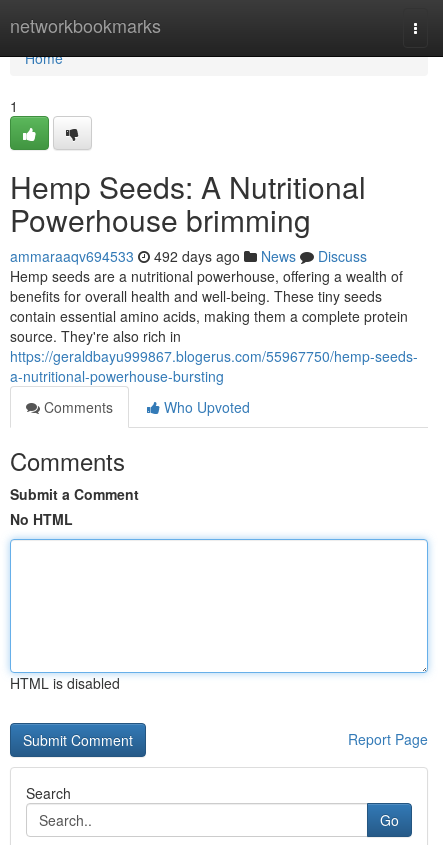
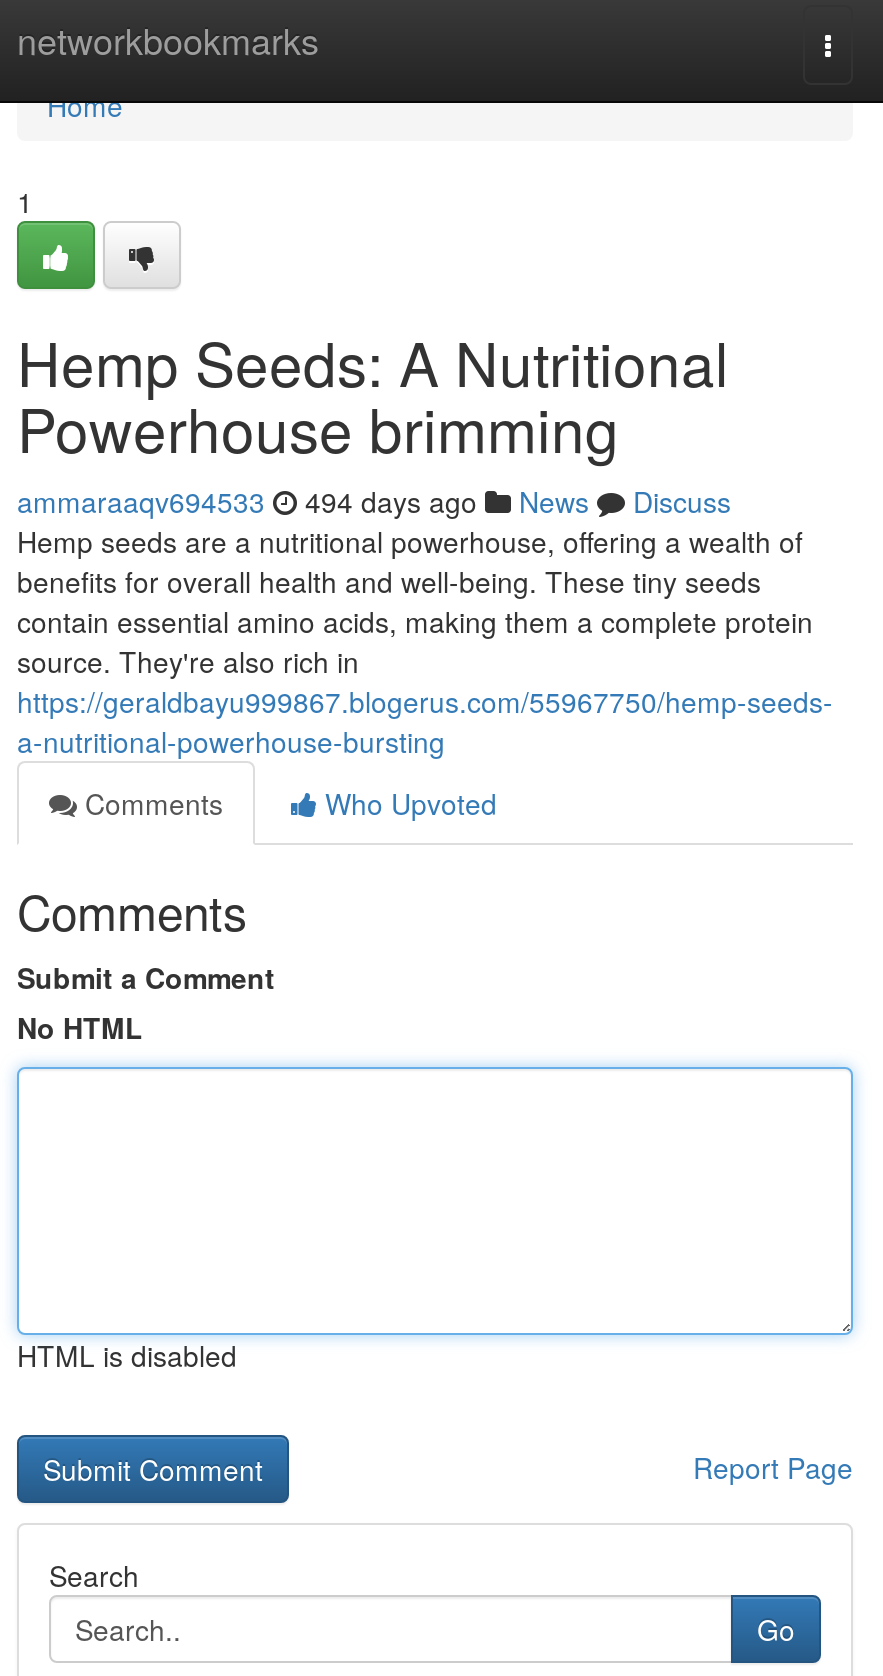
[10,246,367,266] ammaraaqv694533 492 days ago News Discuss -> [17,481,731,521] ammaraaqv694533 494 days ago News Discuss

